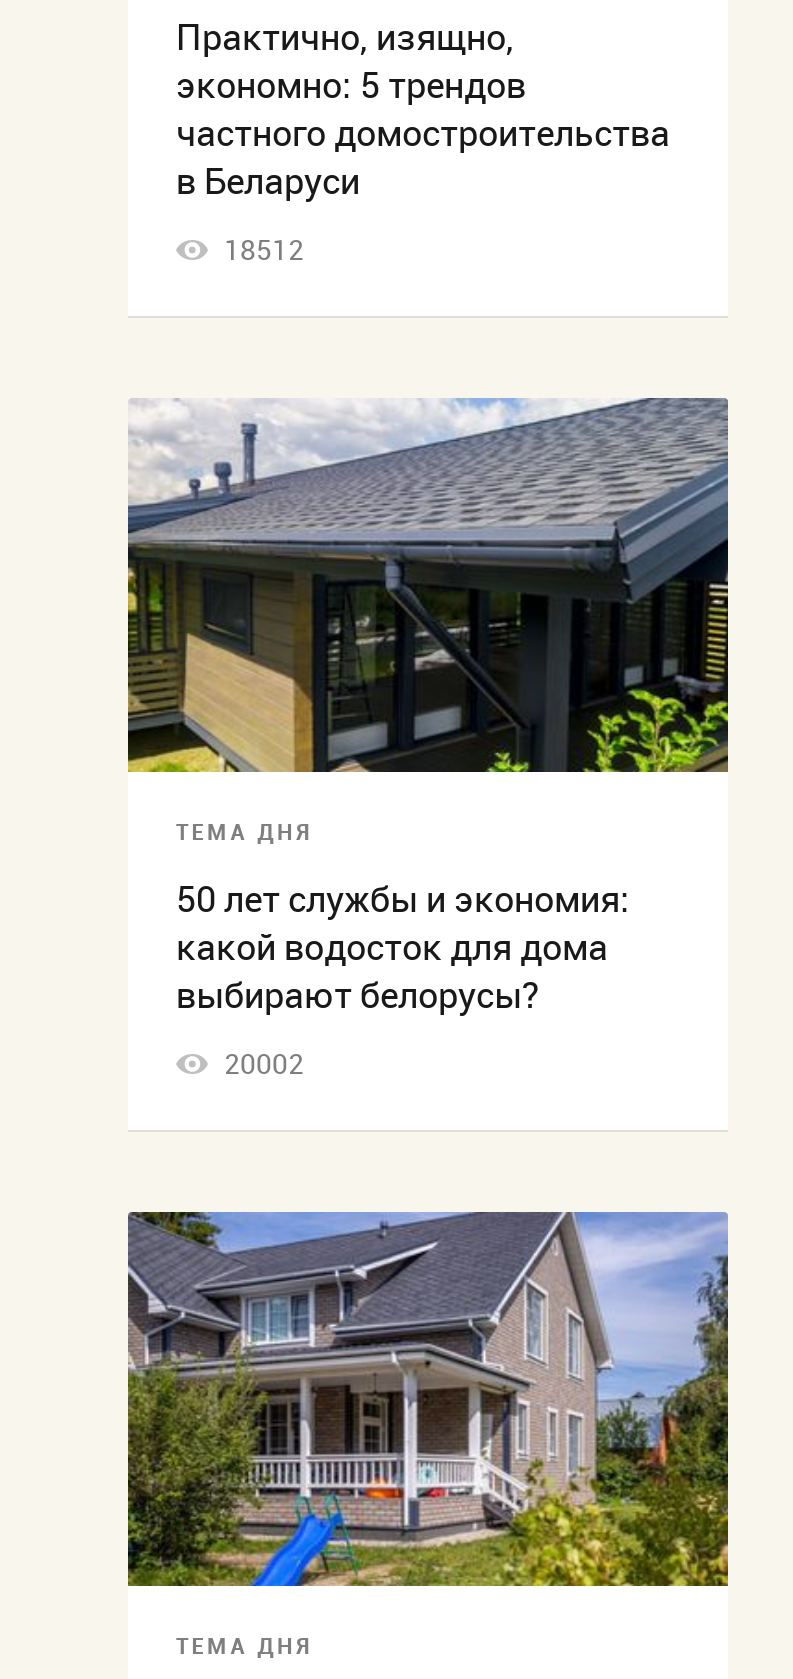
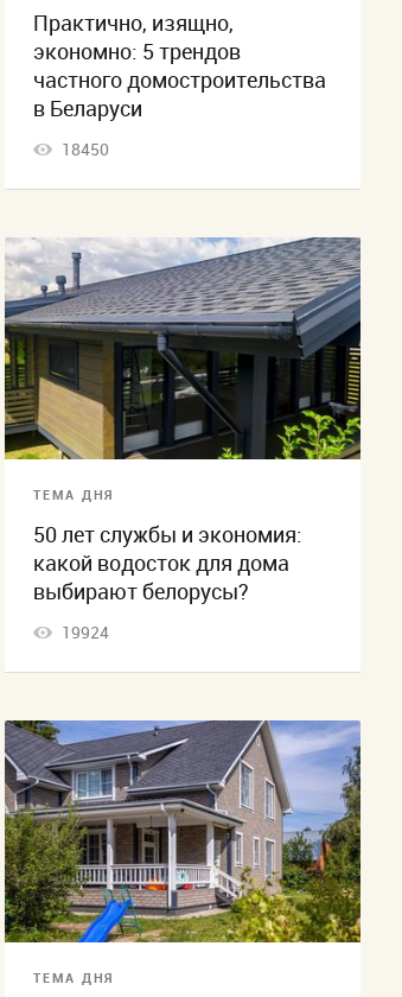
[224,234,304,266] 18512 -> [62,140,109,159] 18450
[224,1048,304,1080] 20002 -> [62,623,109,642] 19924

